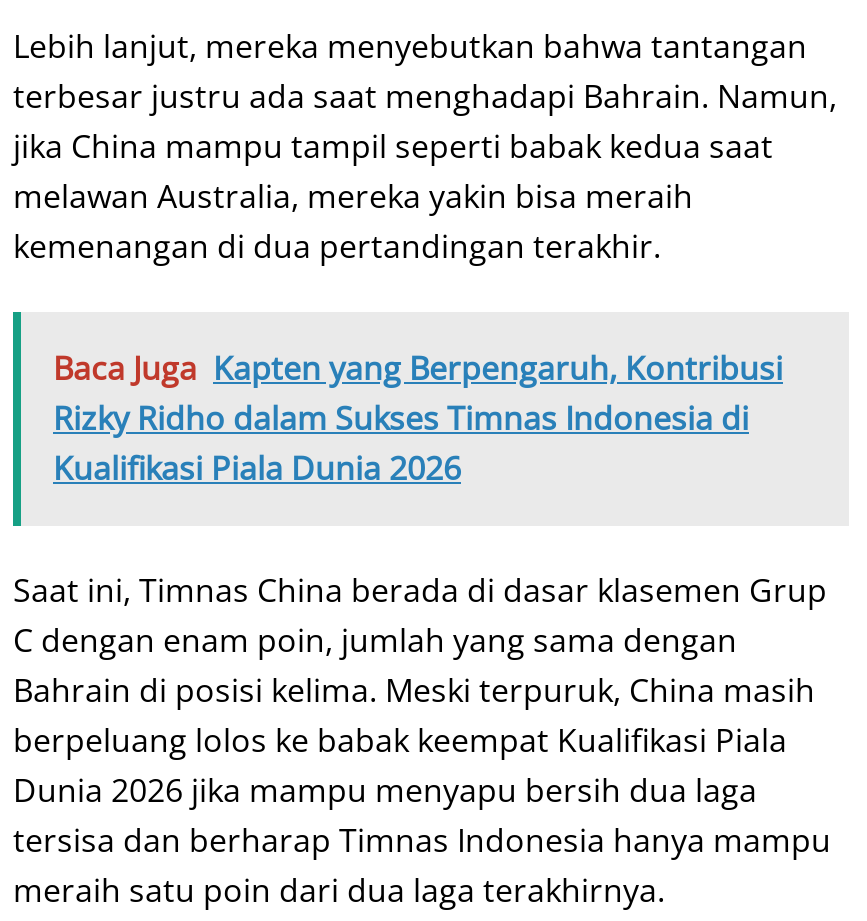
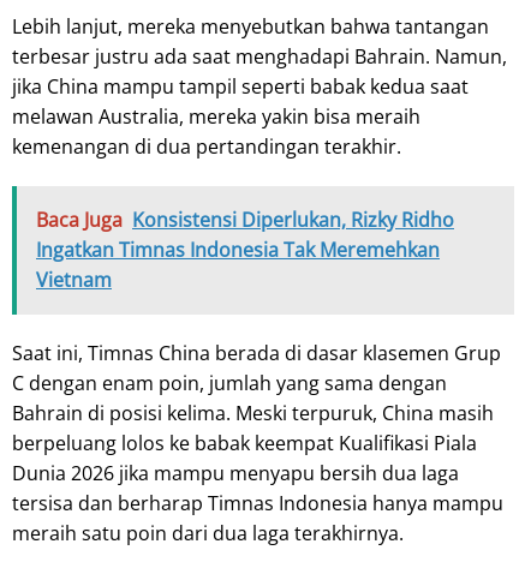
[53,346,783,490] Baca Juga Kapten yang Berpengaruh, Kontribusi | Rizky Ridho dalam Sukses Timnas Indonesia di | Kualifikasi Piala Dunia 2026 -> [36,206,454,293] Baca Juga Konsistensi Diperlukan, Rizky Ridho | Ingatkan Timnas Indonesia Tak Meremehkan | Vietnam

